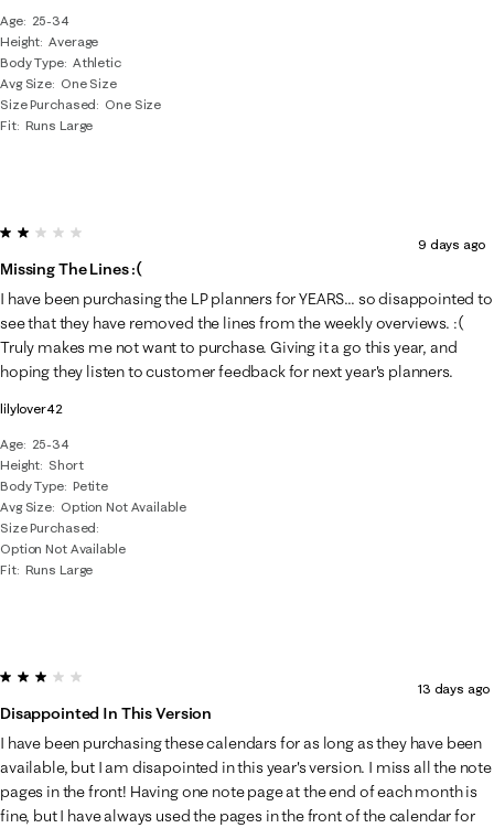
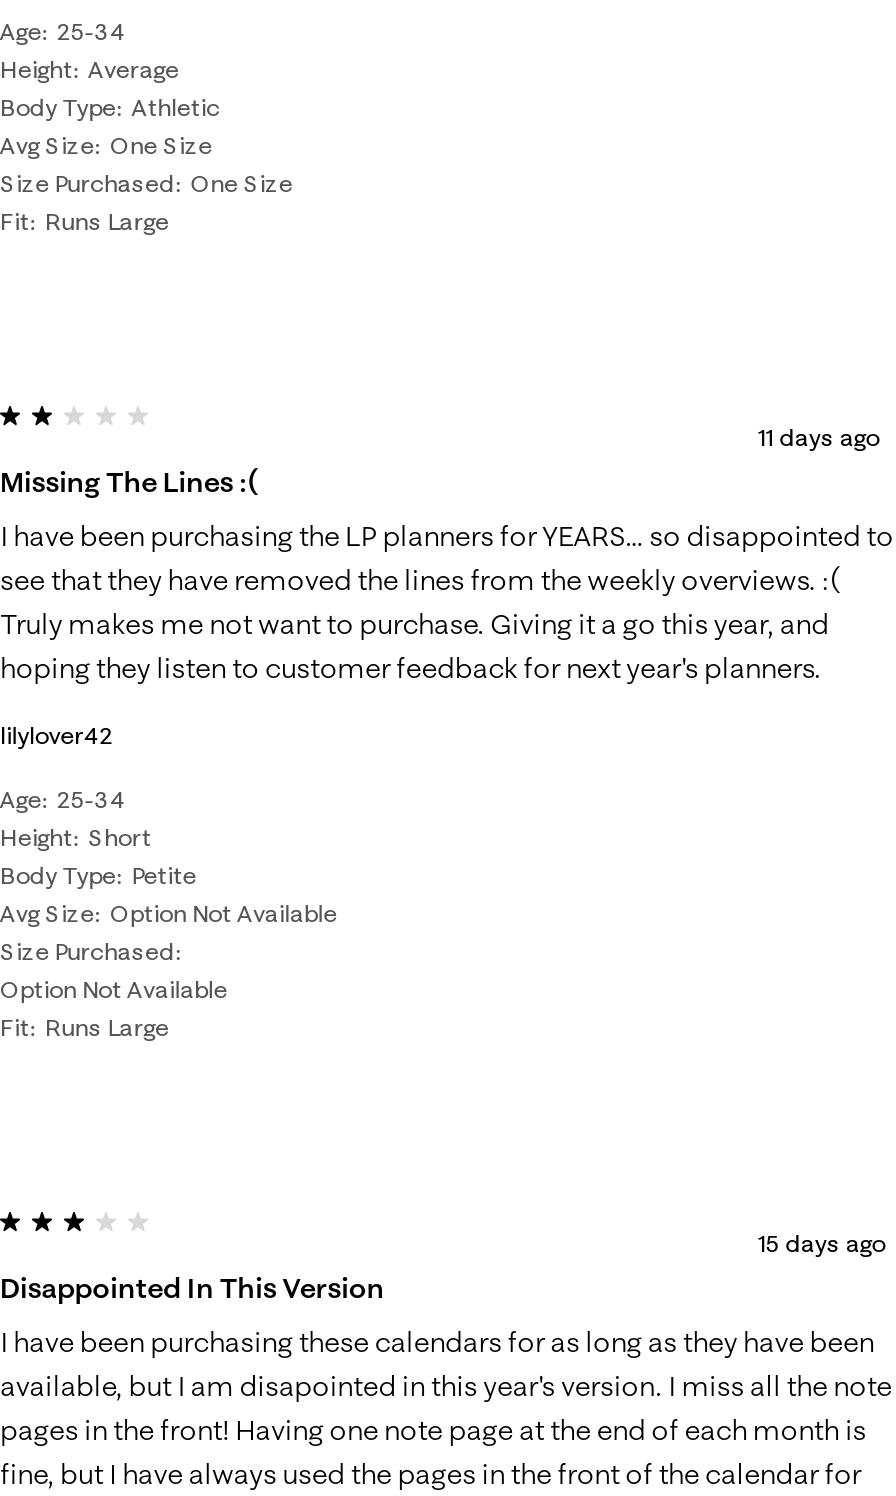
[418,235,485,252] 9 days ago -> [758,421,879,451] 11 days ago
[418,680,489,696] 13 days ago -> [758,1227,885,1257] 15 days ago

